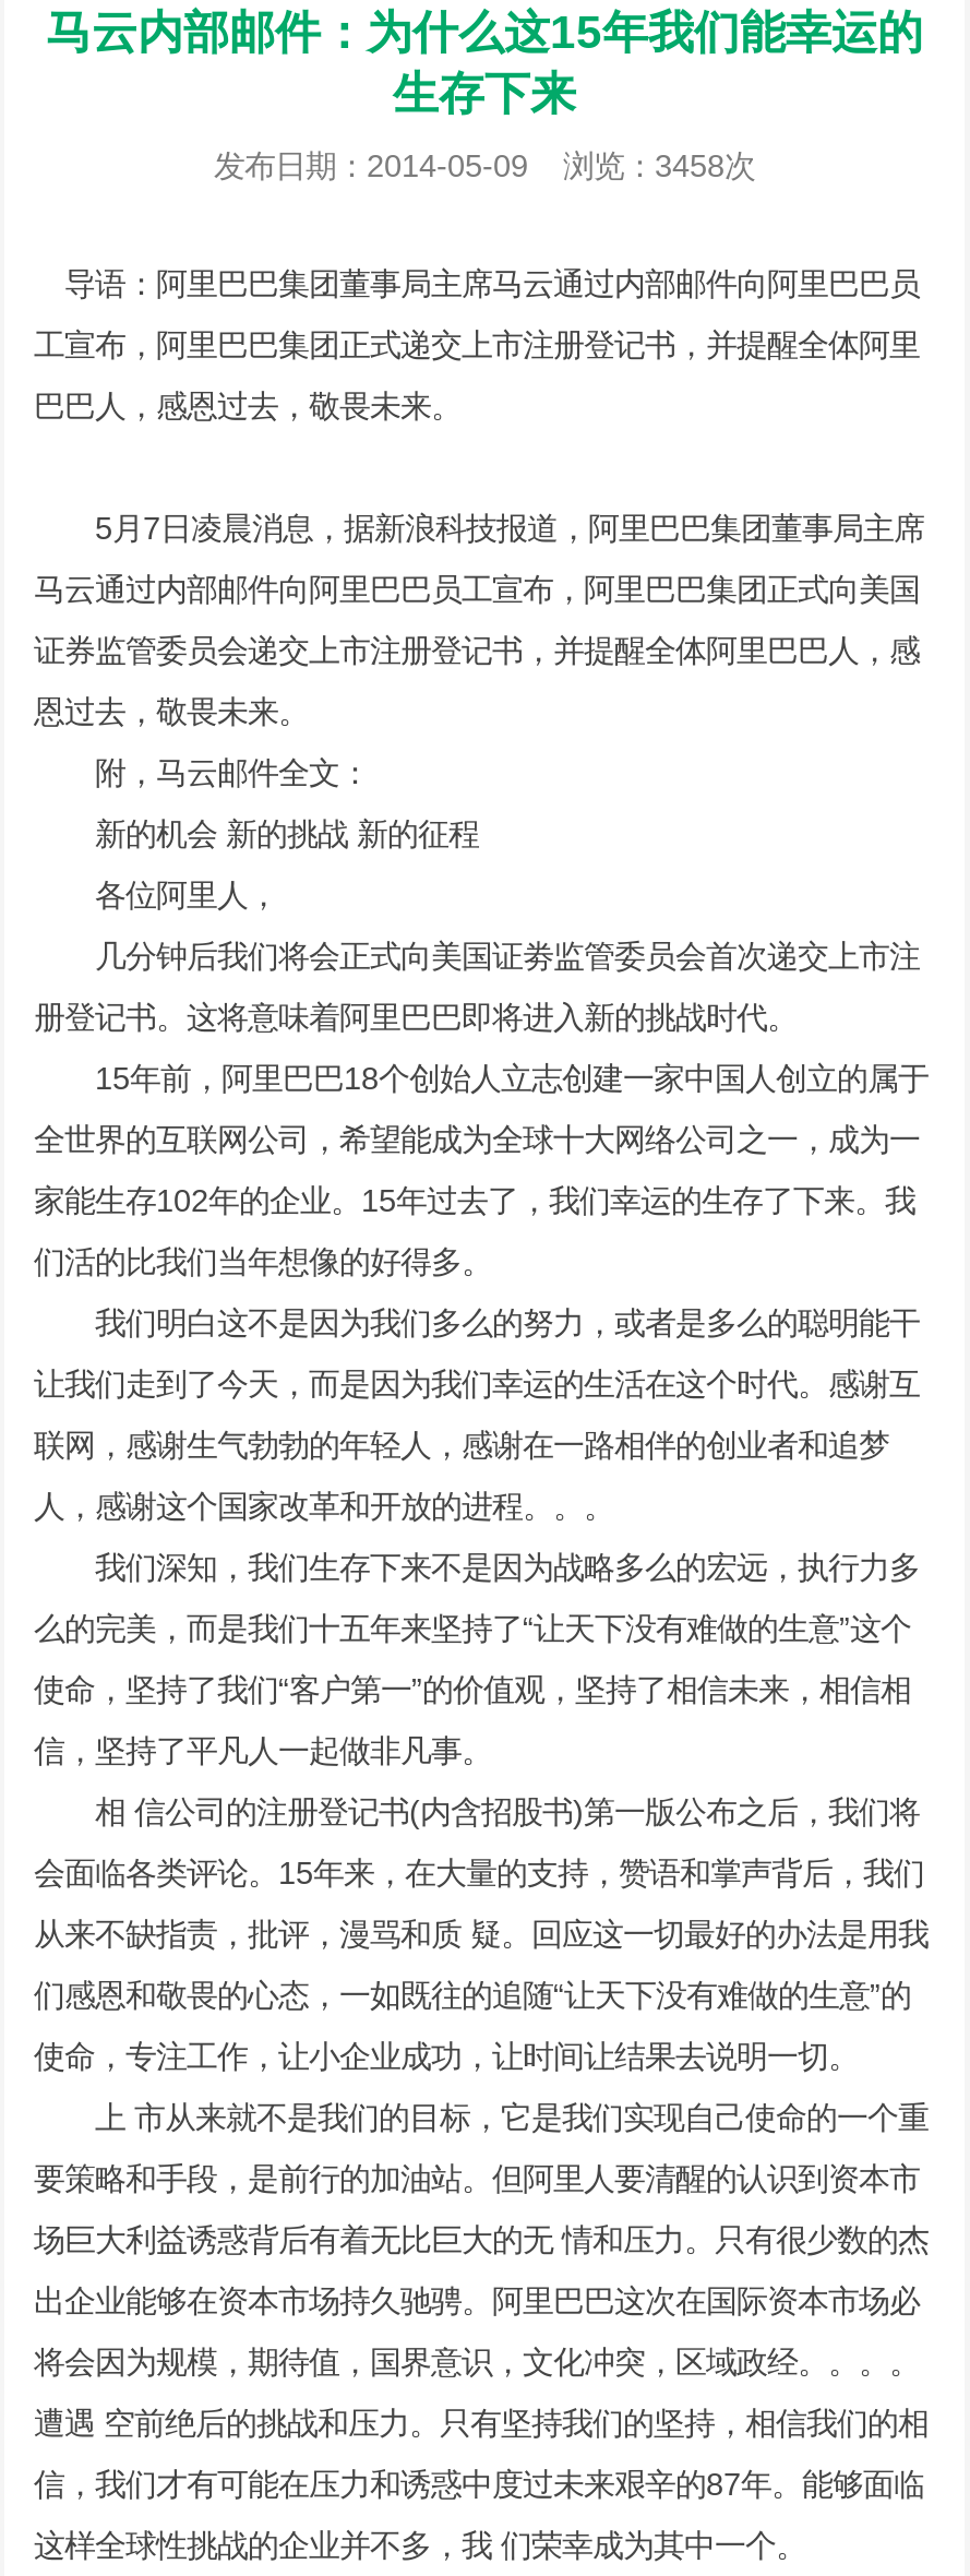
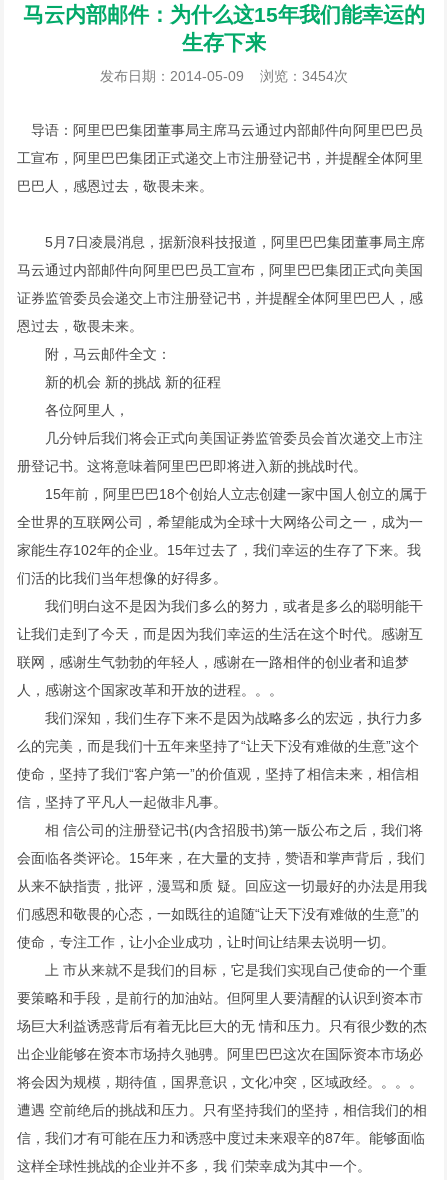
[214,148,755,183] 发布日期：2014-05-09浏览：3458次 -> [100,68,348,84] 发布日期：2014-05-09浏览：3454次

